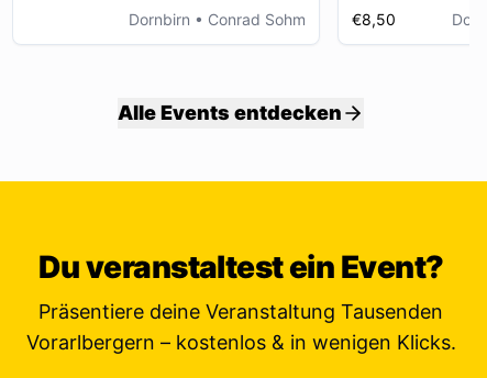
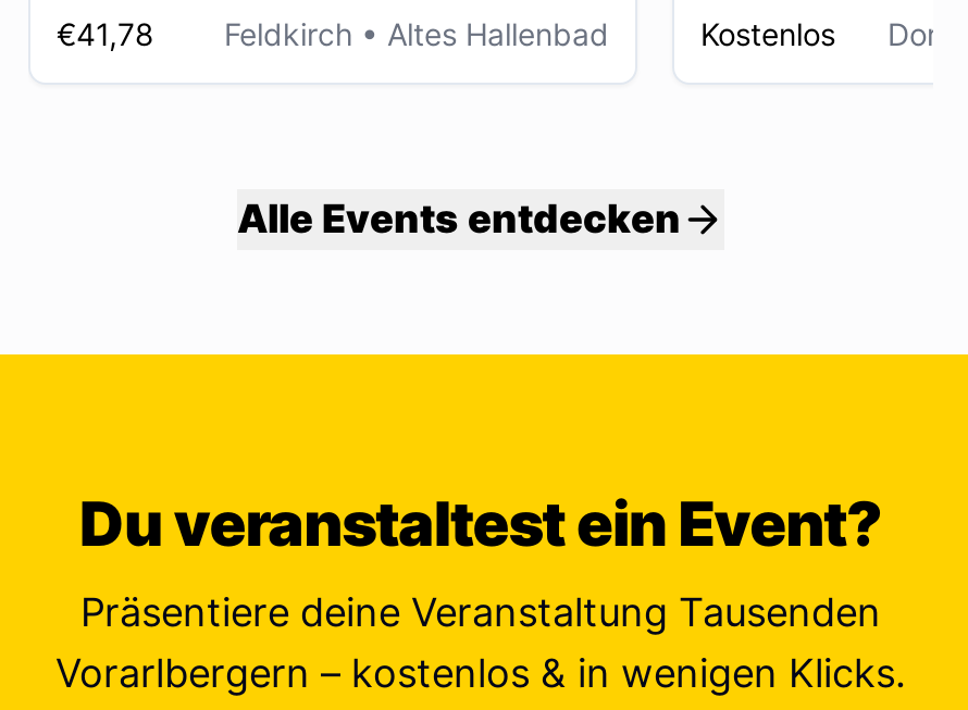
[129,10,306,29] Dornbirn • Conrad Sohm -> [57,15,609,52] €41,78 | Feldkirch • Altes Hallenbad
[352,10,396,29] €8,50 -> [700,15,835,52] Kostenlos

